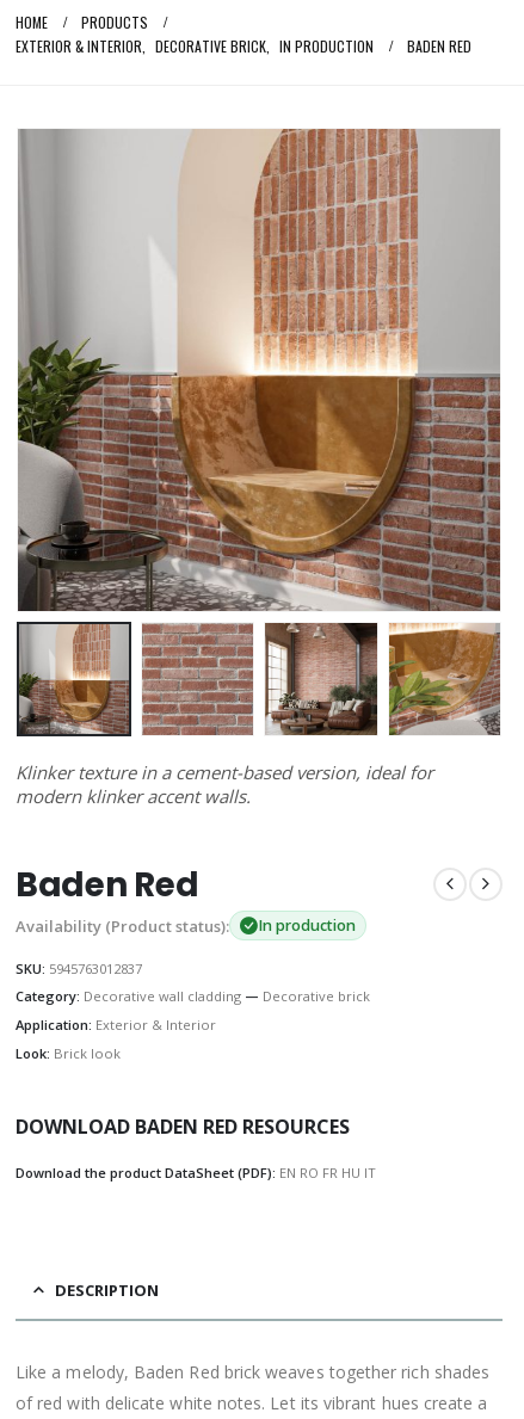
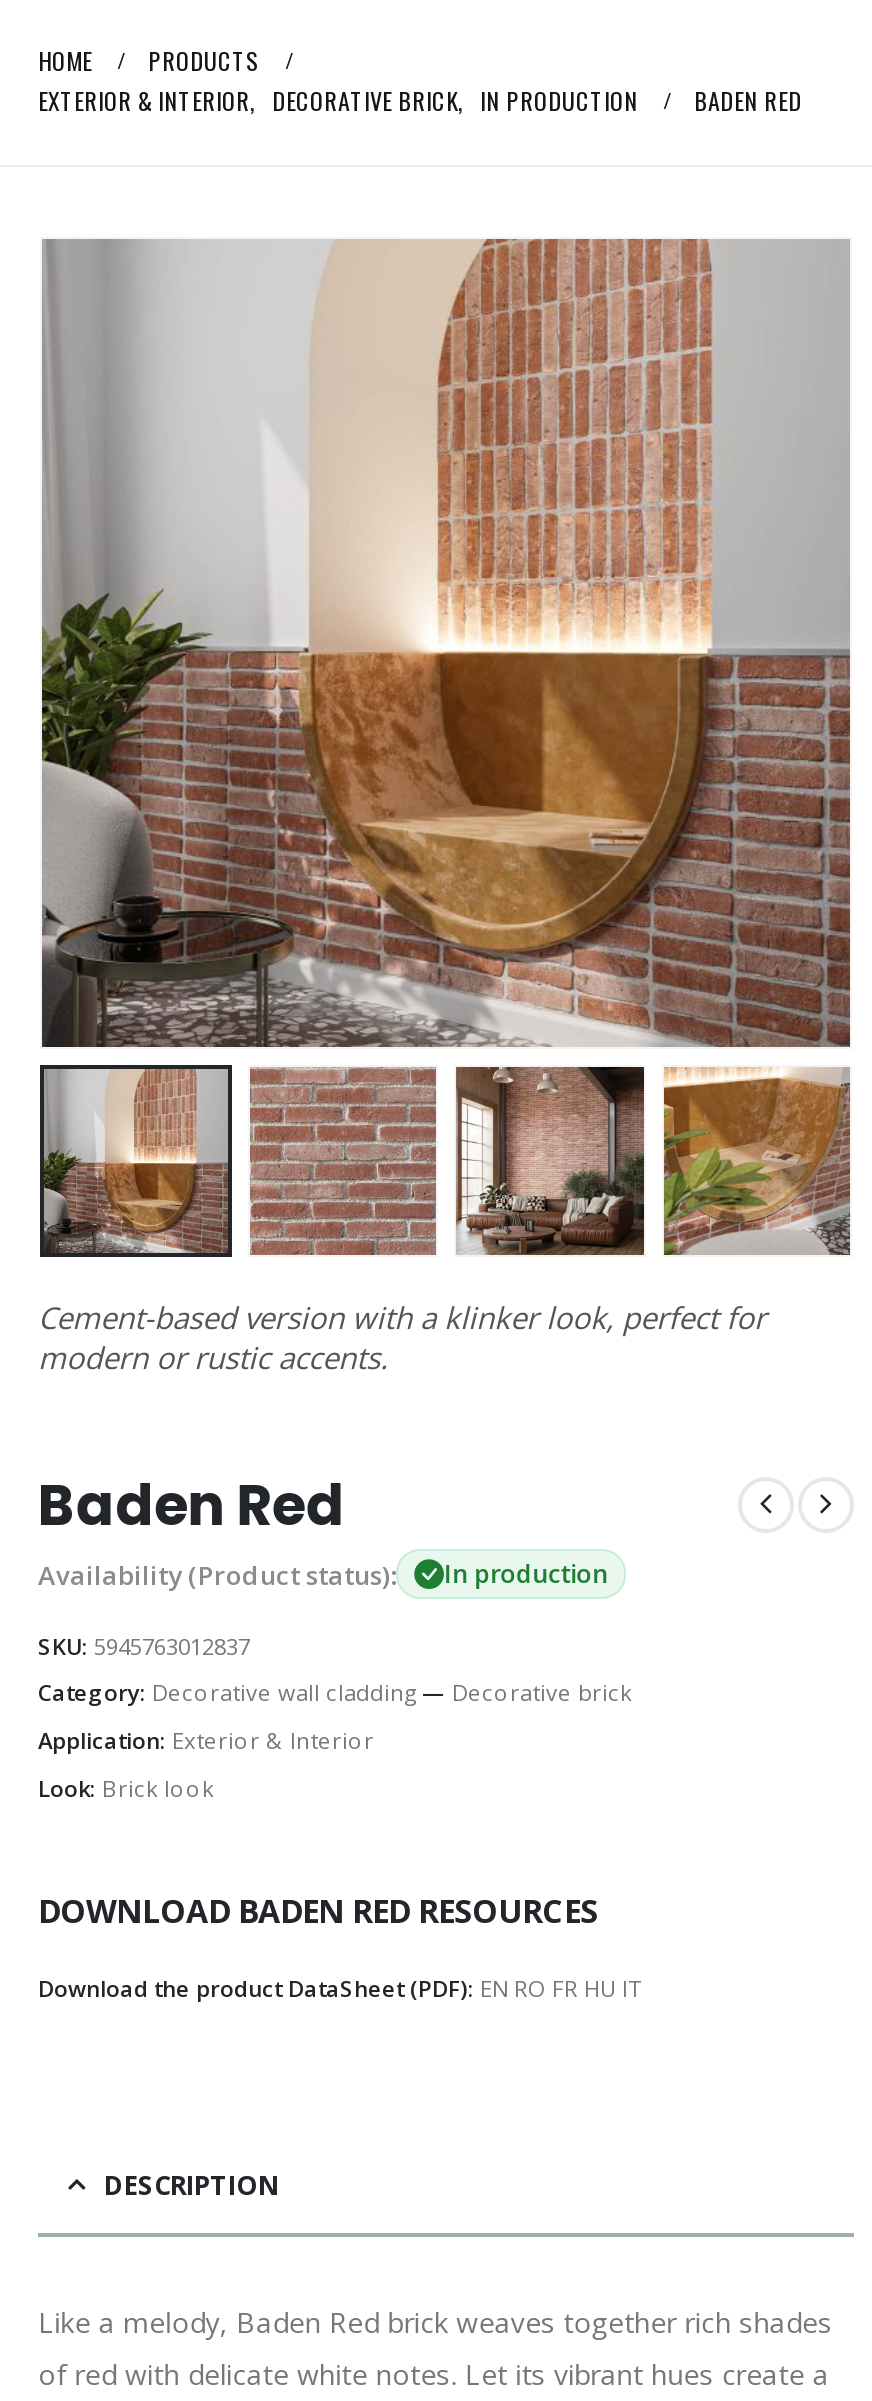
[16,760,433,783] Klinker texture in a cement-based version, ideal for -> [38,1296,766,1336] Cement-based version with a klinker look, perfect for
[16,783,251,807] modern klinker accent walls. -> [38,1336,388,1376] modern or rustic accents.

